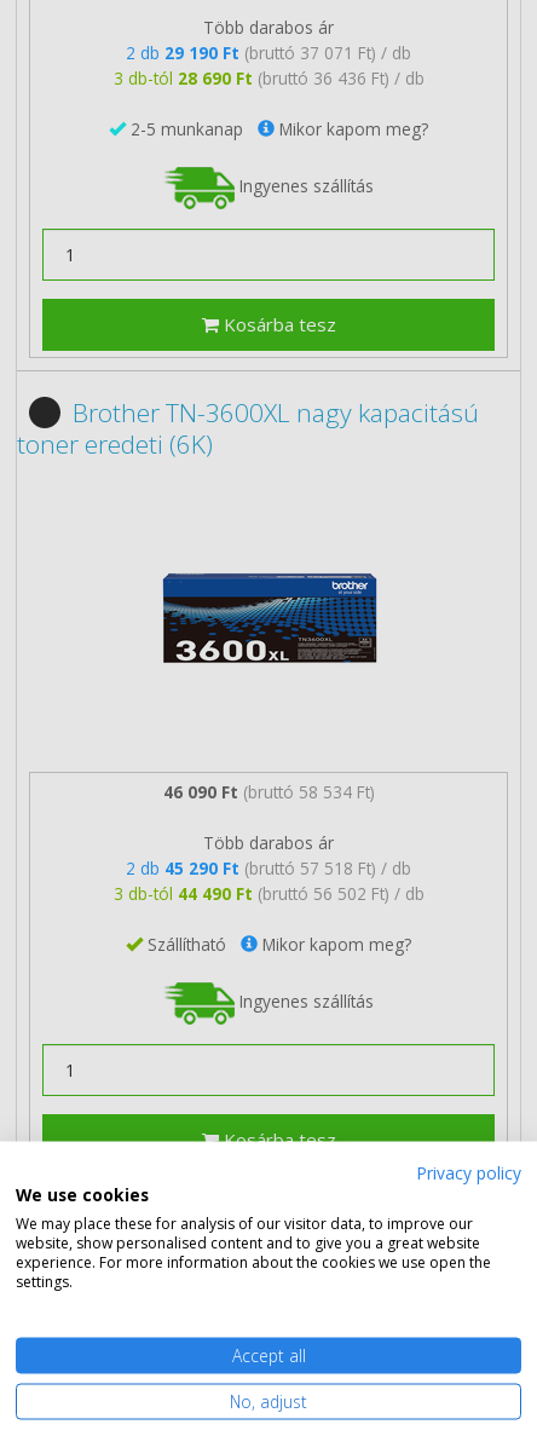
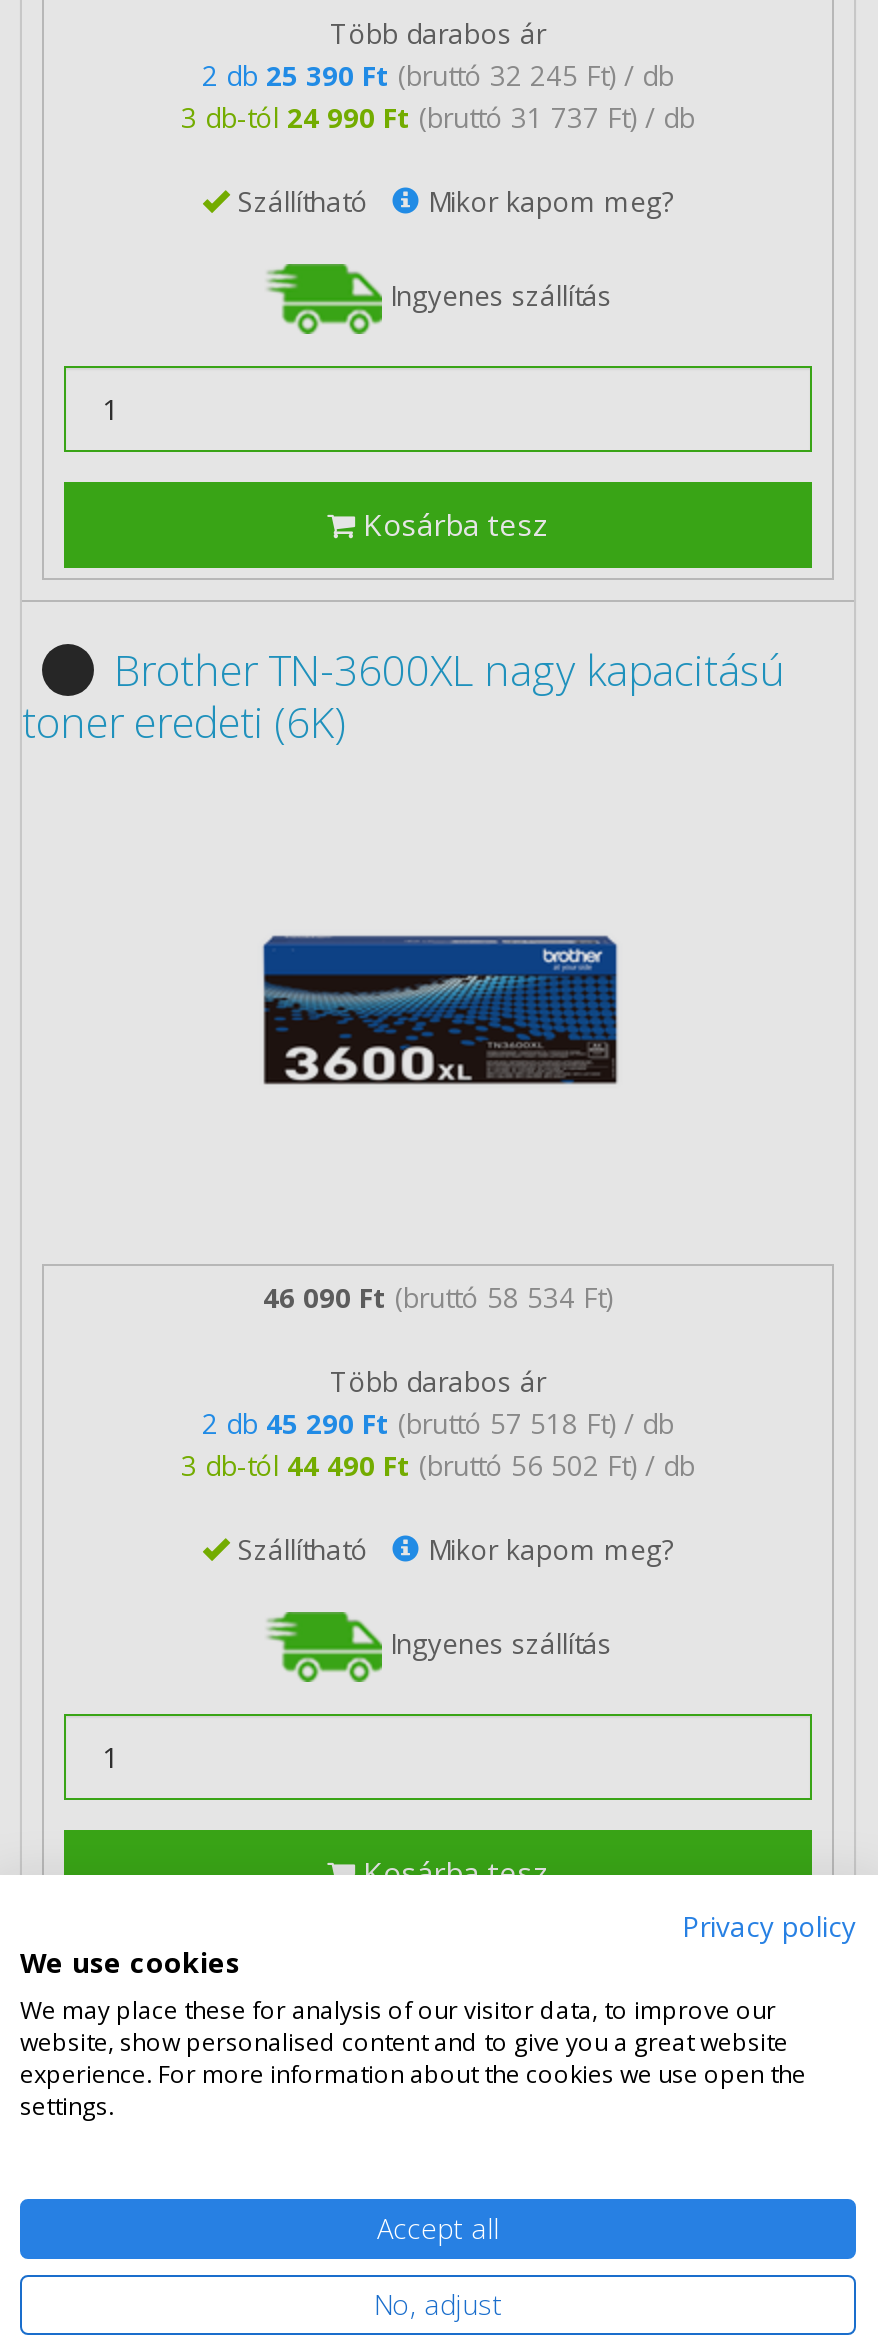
[113,41,424,90] 2 db 29 190 Ft (bruttó 37 071 Ft) / db | 3 db-tól 28 690 Ft (bruttó 36 436 Ft) / db -> [181,56,695,136] 2 db 25 390 Ft (bruttó 32 245 Ft) / db | 3 db-tól 24 990 Ft (bruttó 31 737 Ft) / db
[126,117,258,140] 2-5 munkanap -> [230,182,392,220] Szállítható

